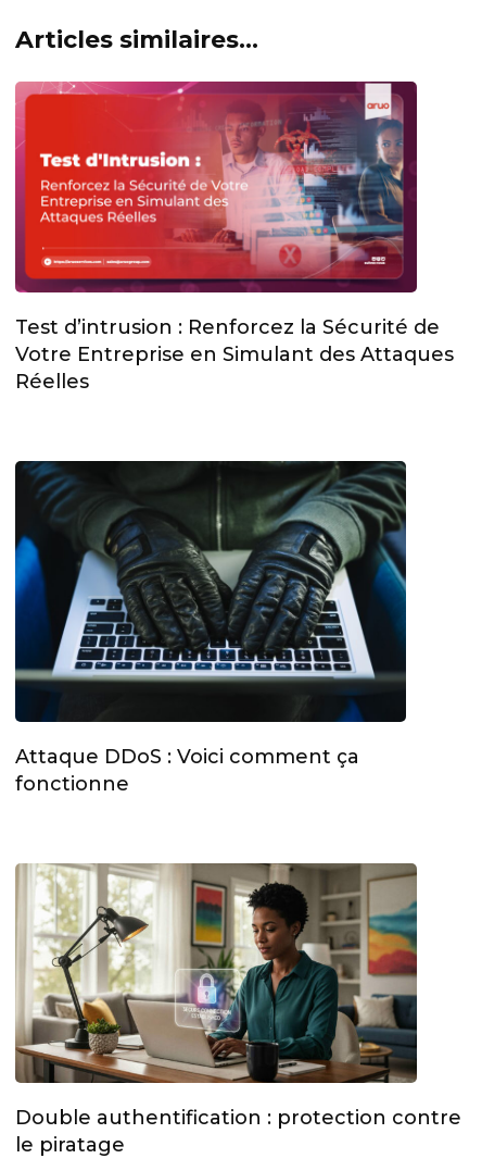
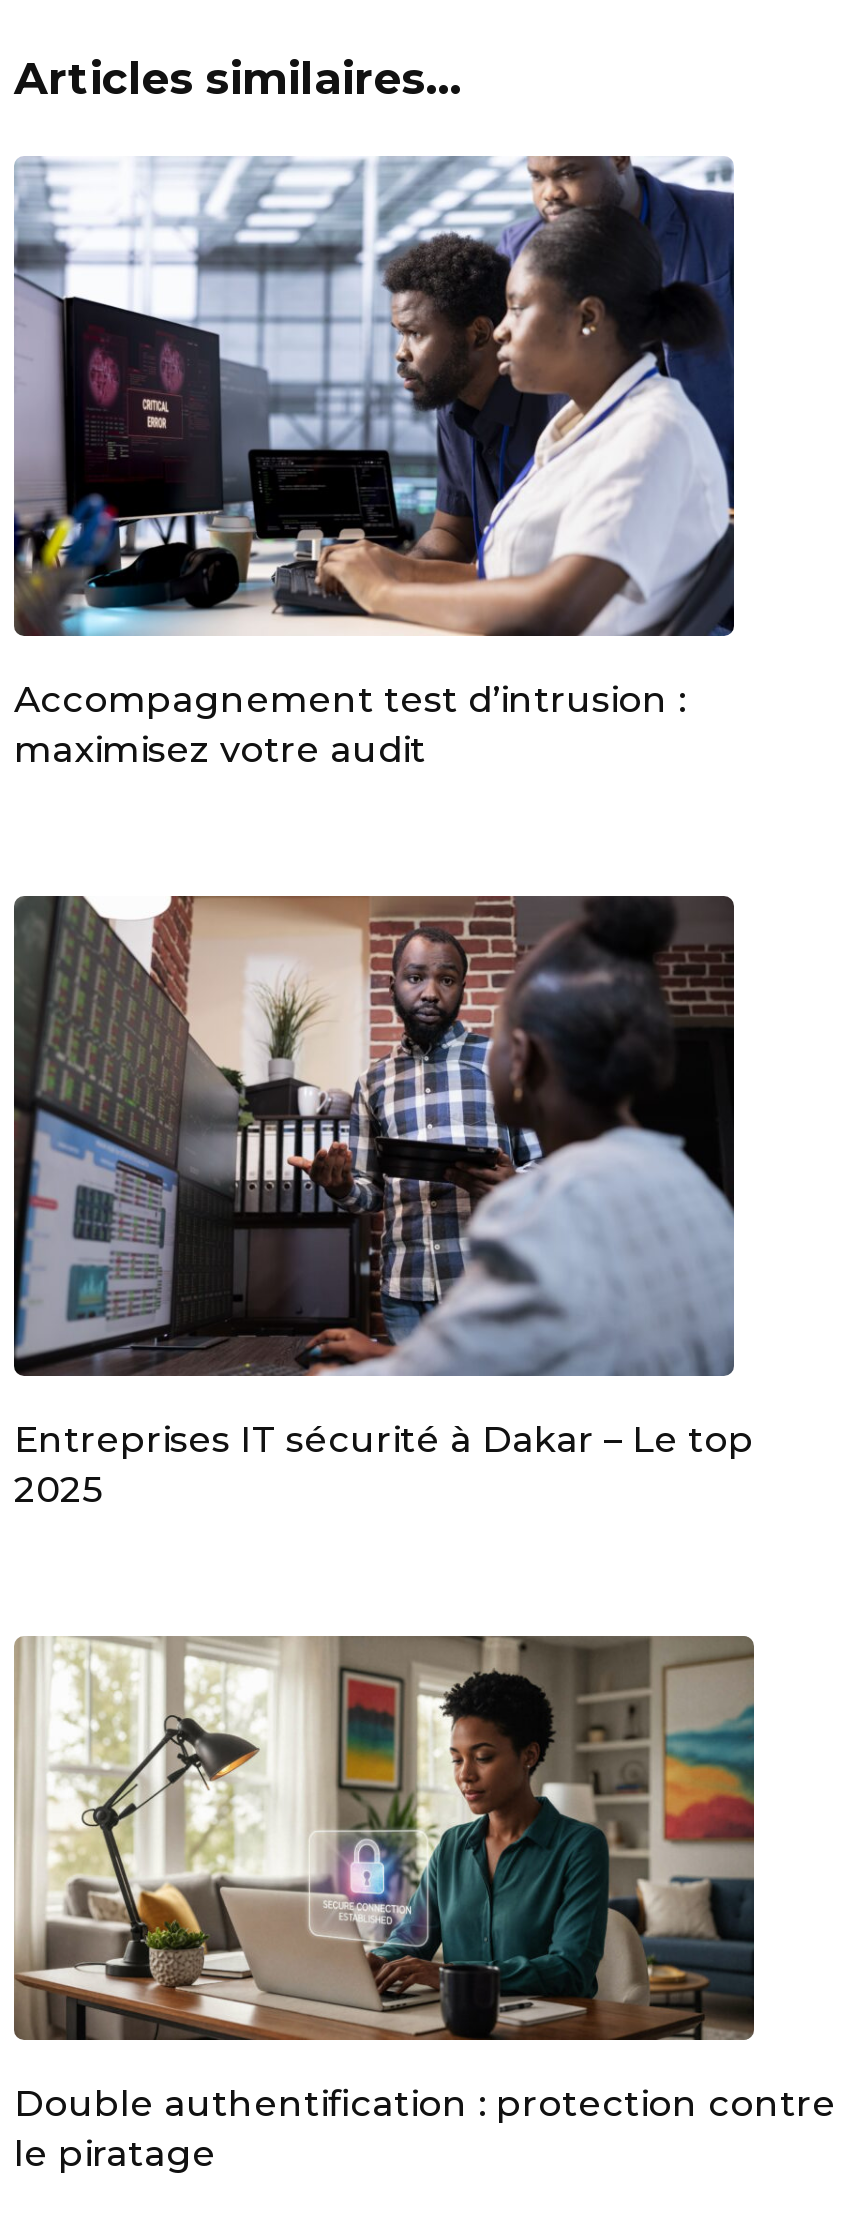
[14,80,418,307] [image] -> [12,154,754,570] [image]
[15,315,454,393] Test d’intrusion : Renforcez la Sécurité de | Votre Entreprise en Simulant des Attaques | Réelles -> [14,678,686,772] Accompagnement test d’intrusion : | maximisez votre audit
[14,460,407,796] [image] | Attaque DDoS : Voici comment ça | fonctionne -> [12,894,754,1512] [image] | Entreprises IT sécurité à Dakar – Le top | 2025

